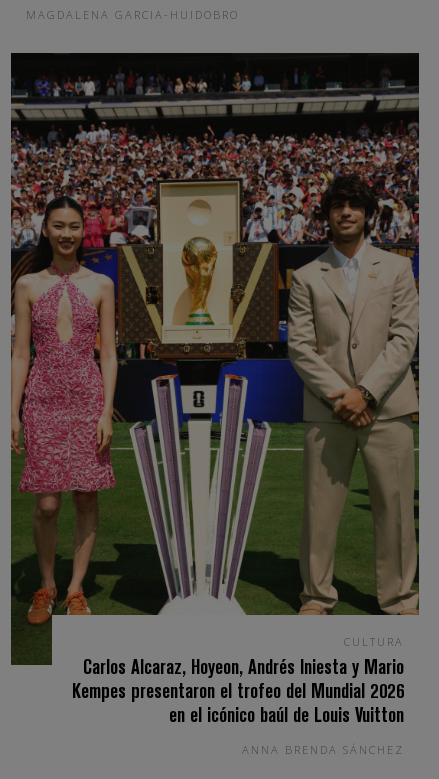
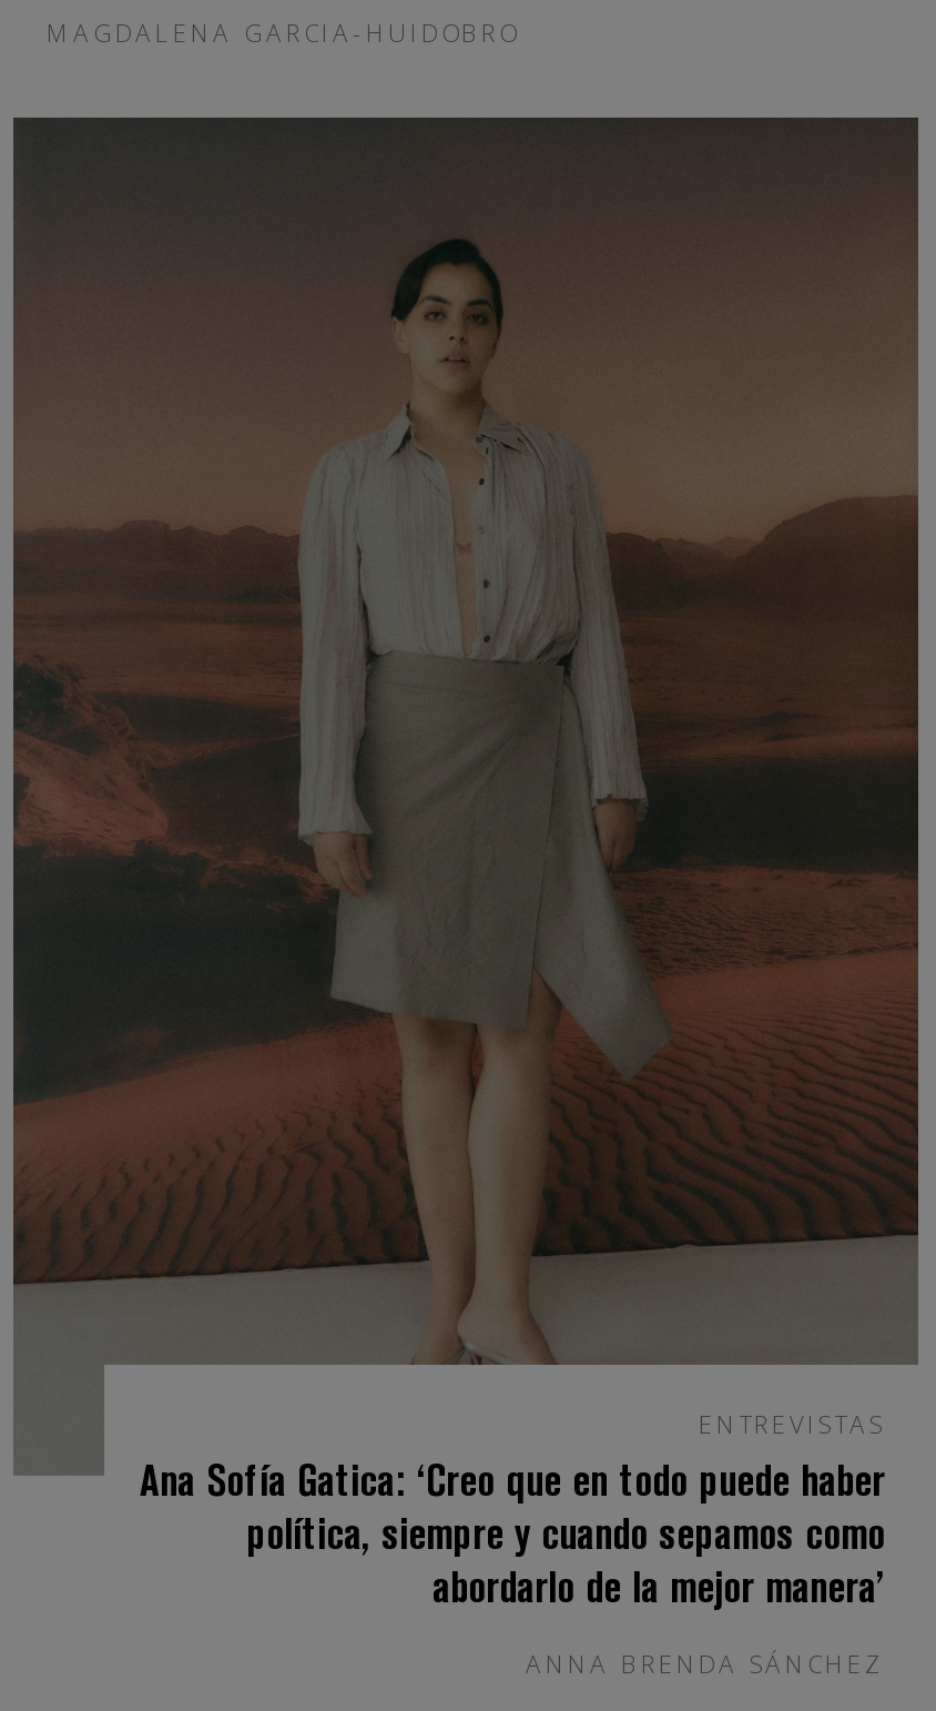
[10,54,420,727] [image] | CULTURA | Carlos Alcaraz, Hoyeon, Andrés Iniesta y Mario | Kempes presentaron el trofeo del Mundial 2026 | en el icónico baúl de Louis Vuitton -> [11,118,920,1614] [image] | ENTREVISTAS | Ana Sofía Gatica: ‘Creo que en todo puede haber | política, siempre y cuando sepamos como | abordarlo de la mejor manera’

